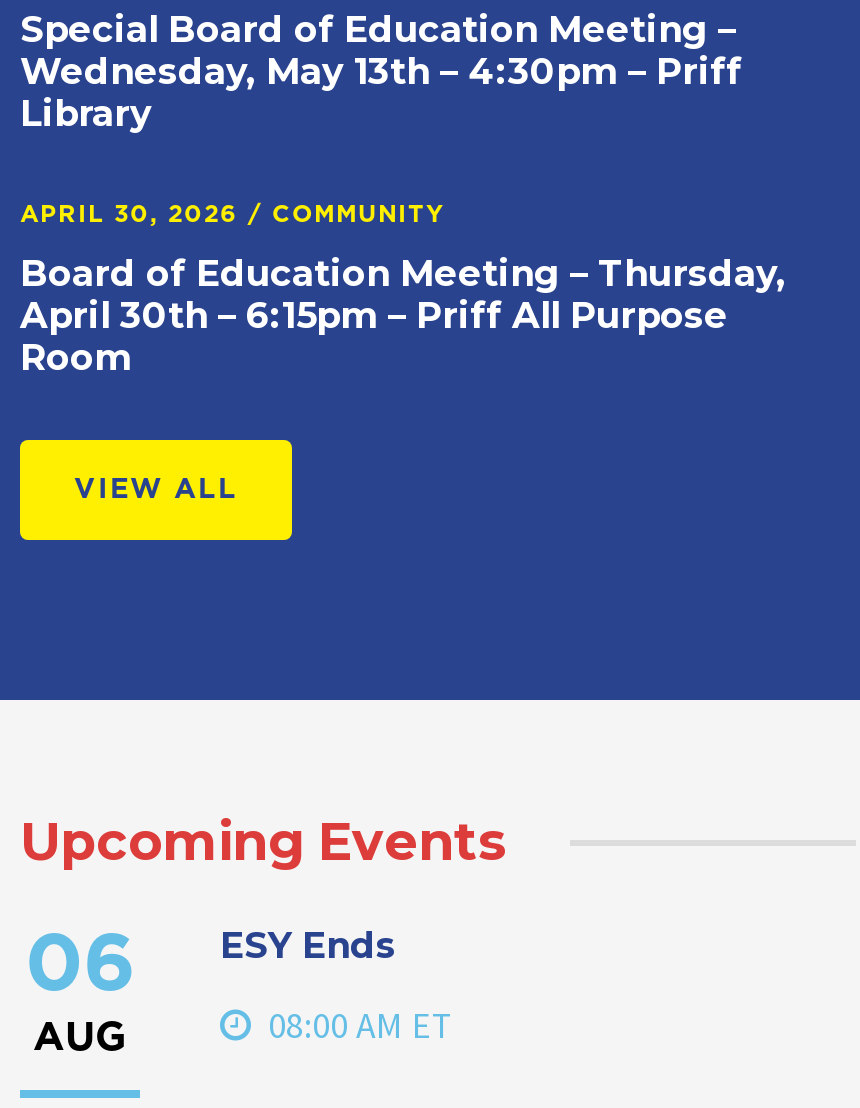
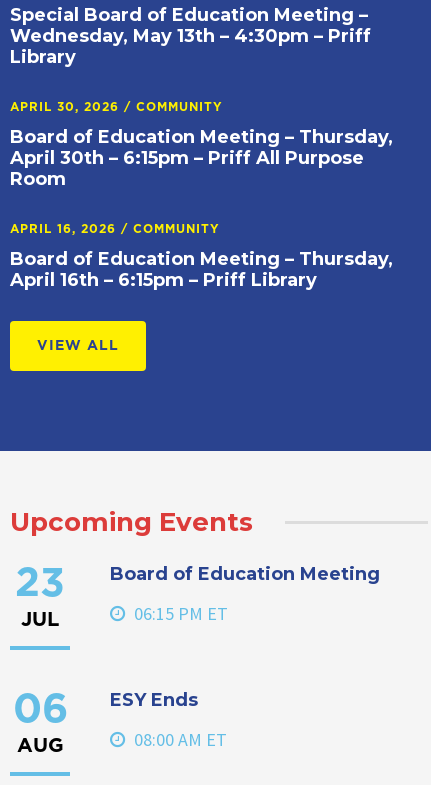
none -> [10,223,393,291] APRIL 16, 2026 / COMMUNITY | Board of Education Meeting – Thursday, | April 16th – 6:15pm – Priff Library
none -> [15,564,65,630] 23 | JUL
none -> [110,563,380,625] Board of Education Meeting | 06:15 PM ET

